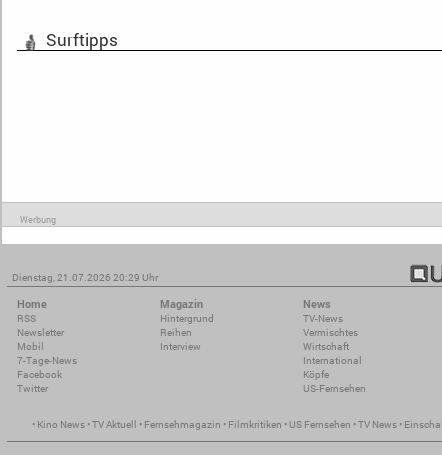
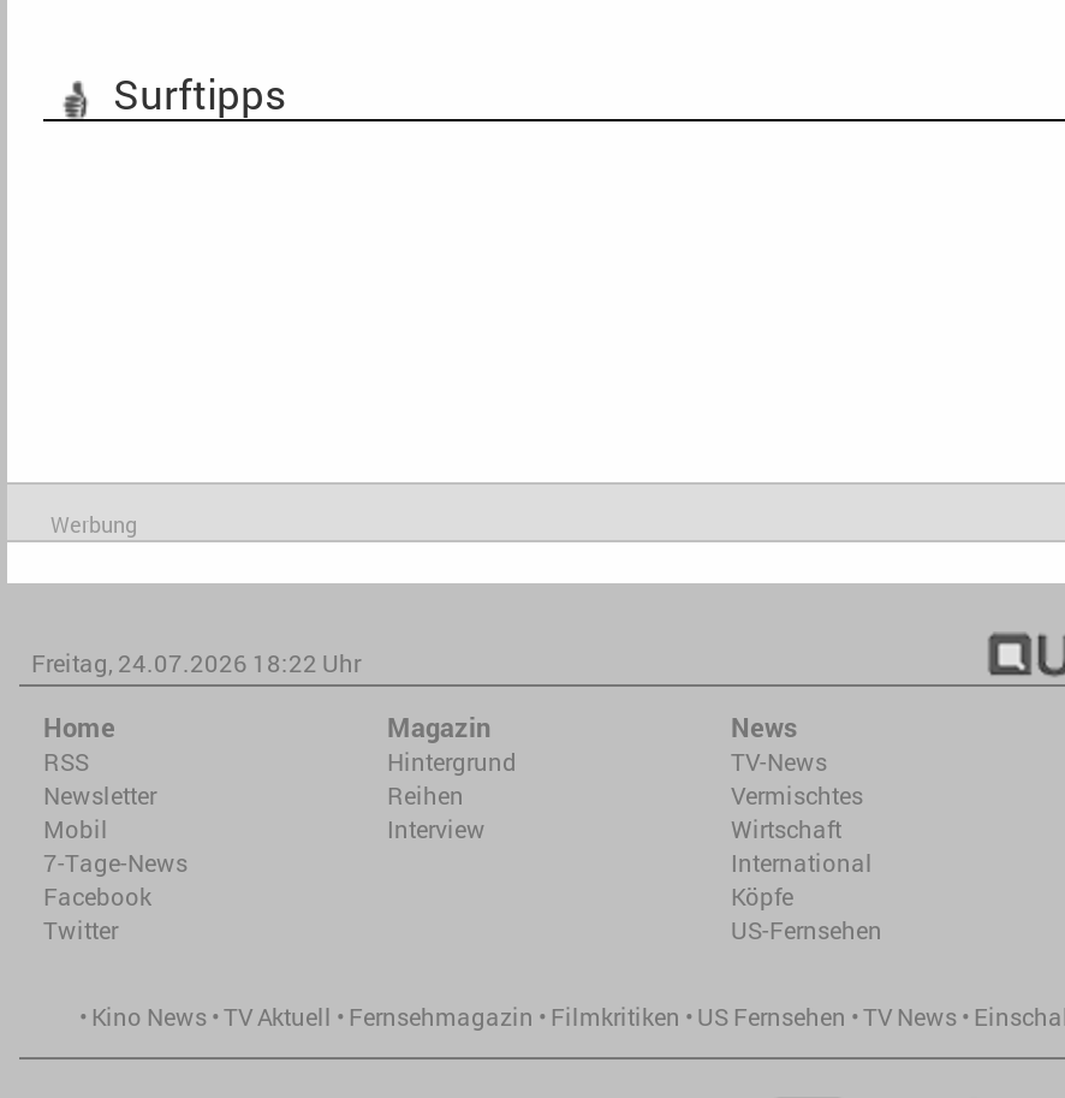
[12,271,158,284] Dienstag, 21.07.2026 20:29 Uhr -> [31,647,361,679] Freitag, 24.07.2026 18:22 Uhr

